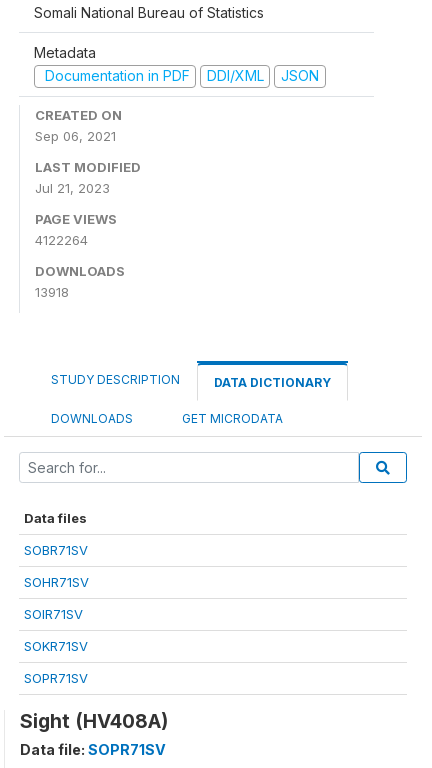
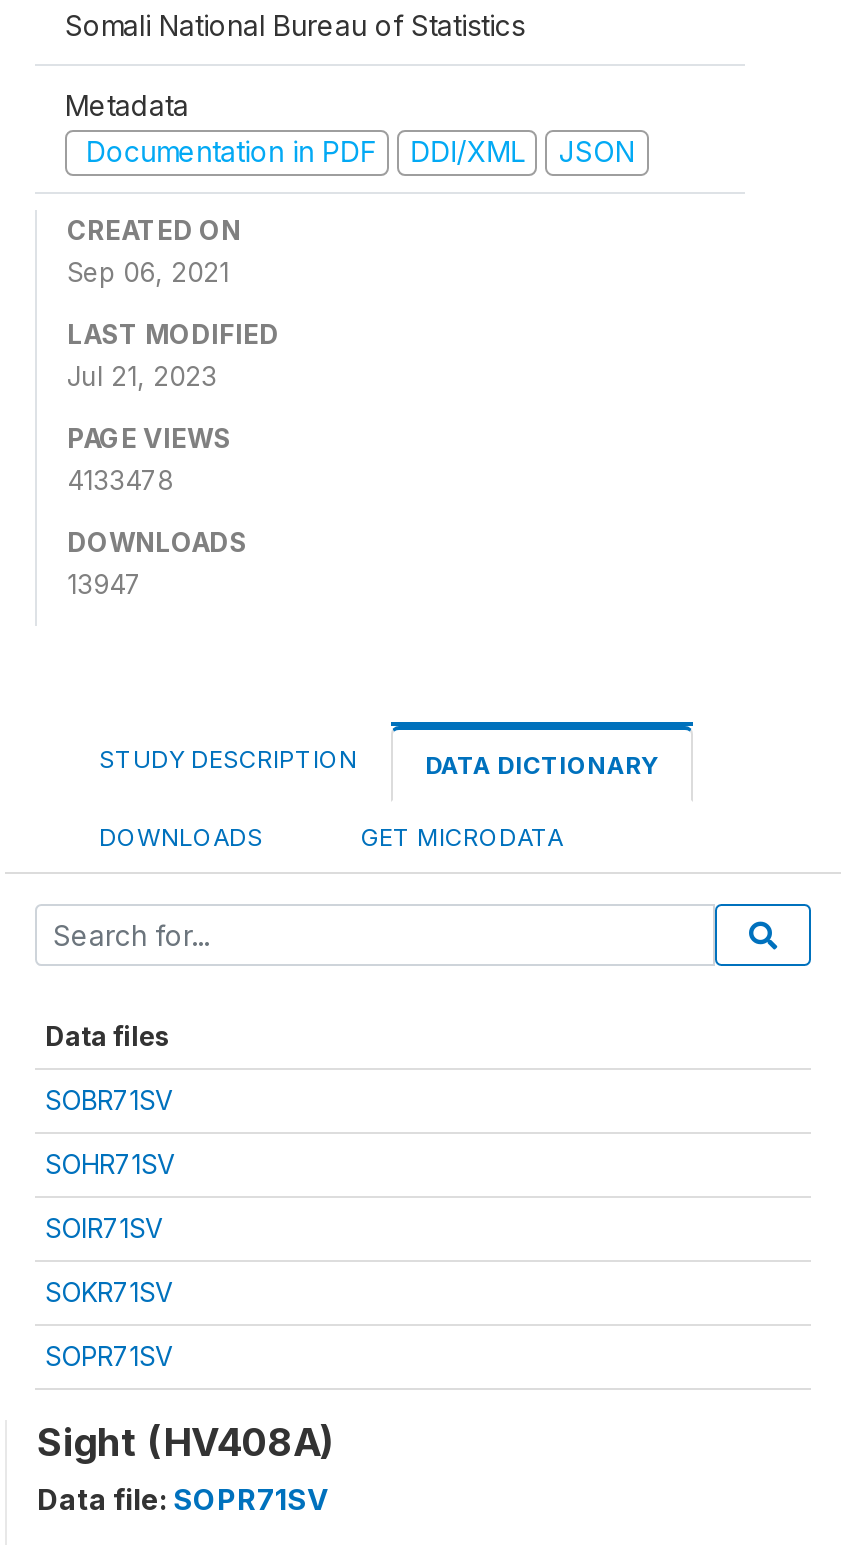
[35,231,88,247] 4122264 -> [67,463,173,495] 4133478
[35,283,69,299] 13918 -> [67,567,141,599] 13947

